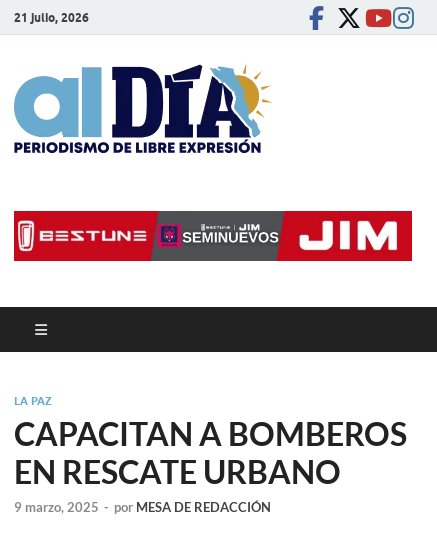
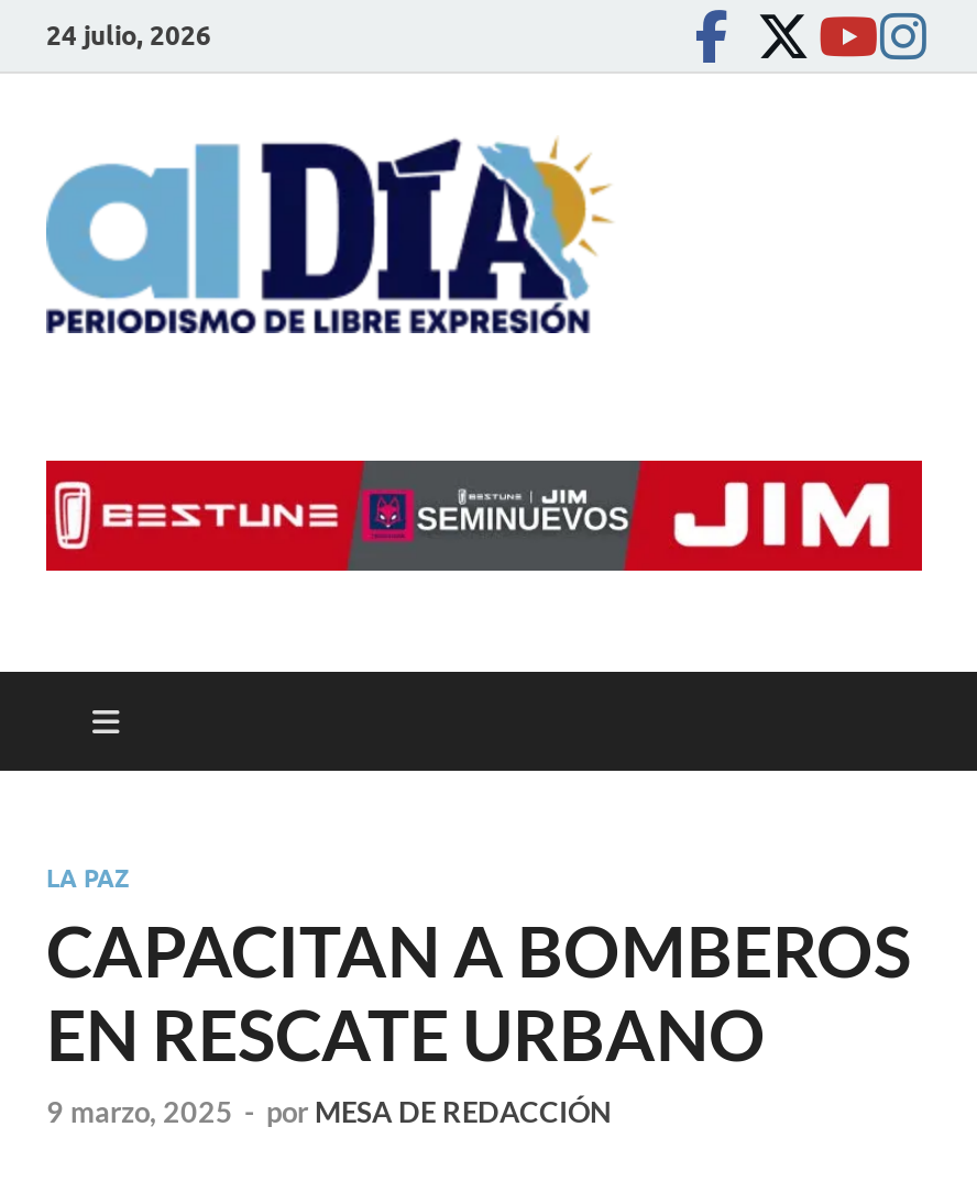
[14,9,89,24] 21 julio, 2026 -> [46,18,211,51] 24 julio, 2026

